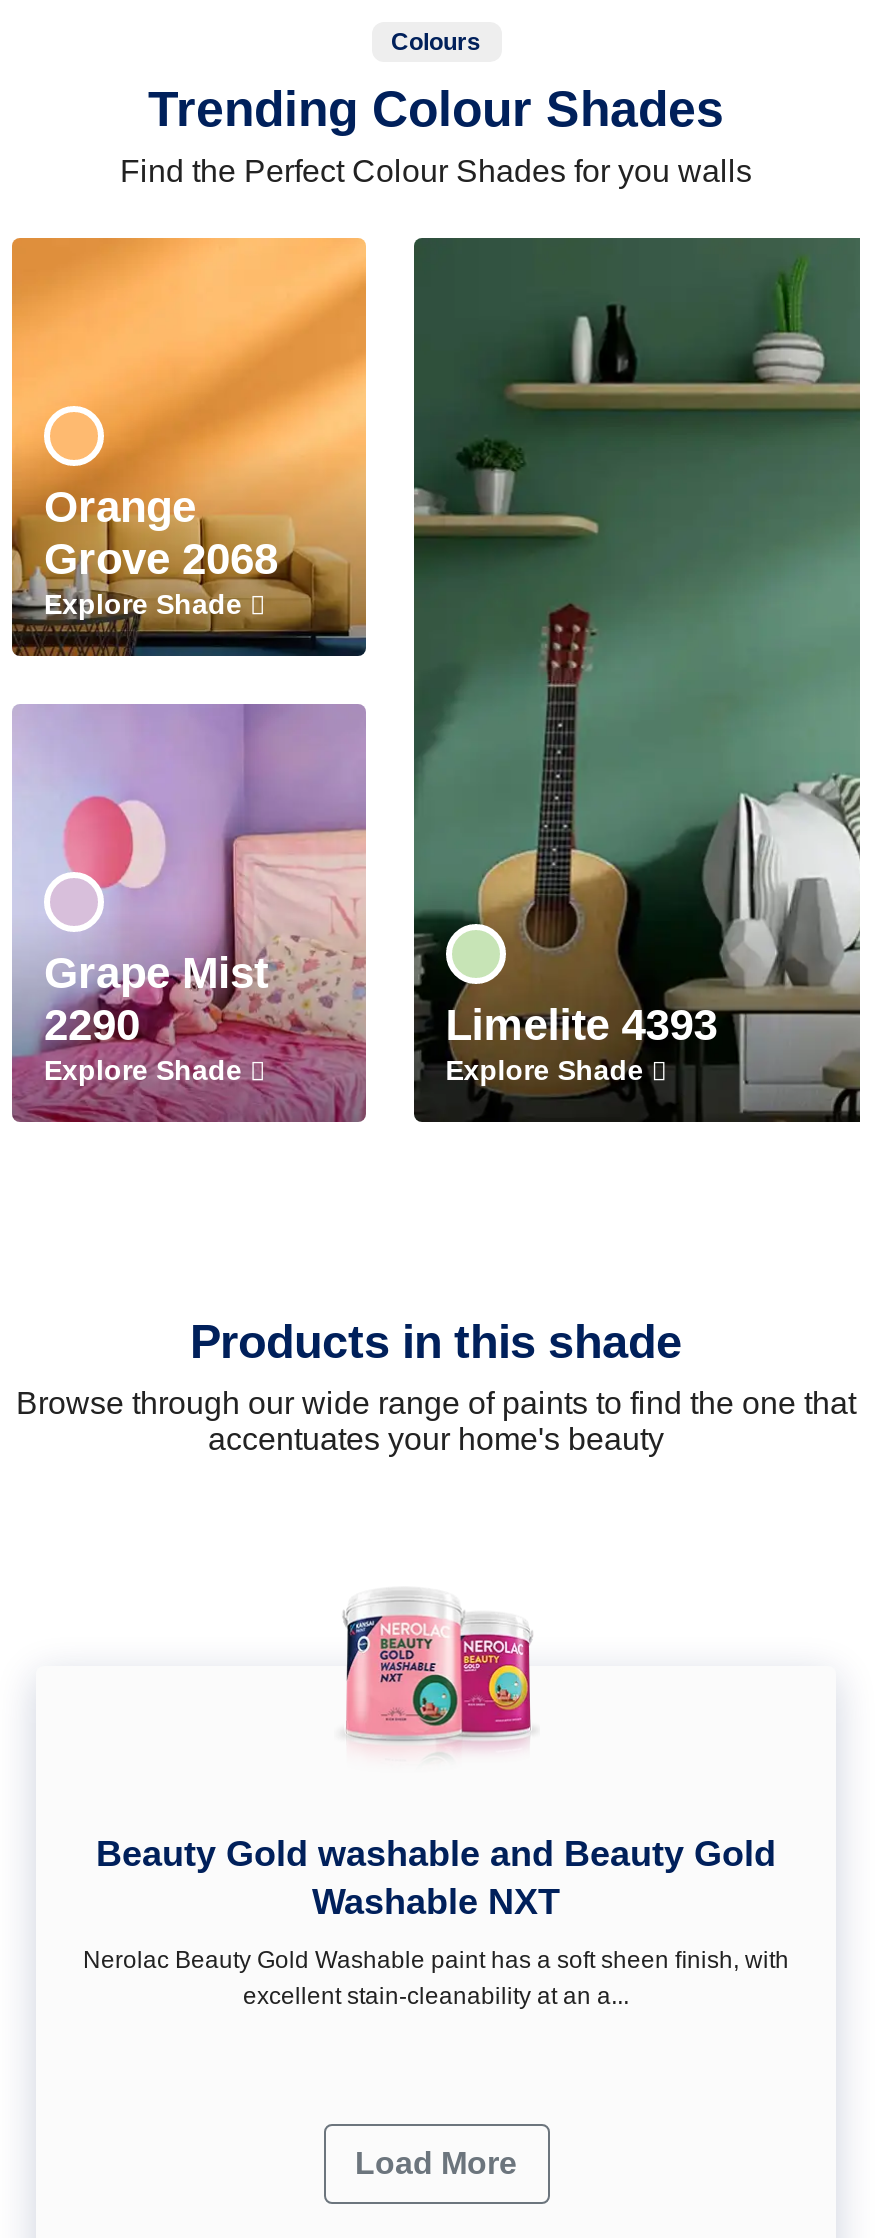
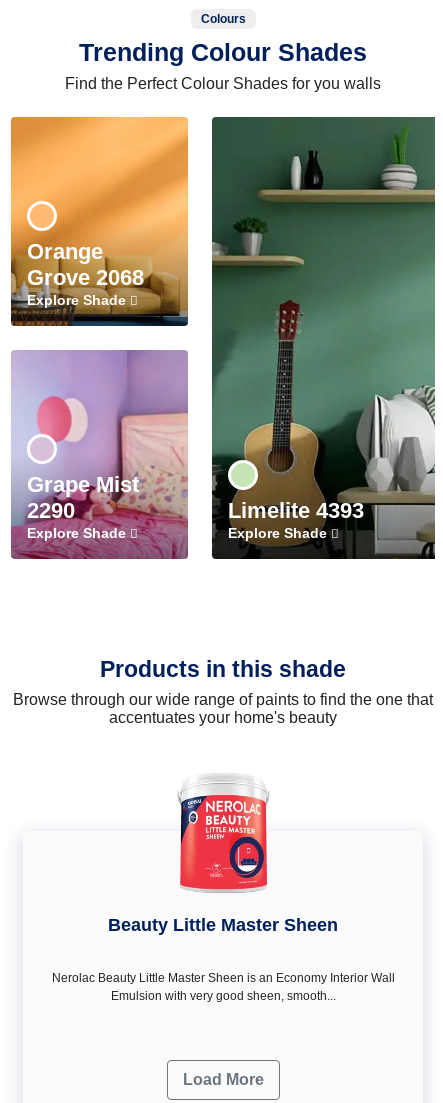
[96,1556,776,1921] [image] | Beauty Gold washable and Beauty Gold | Washable NXT -> [108,775,338,934] [image] | Beauty Little Master Sheen
[83,1945,789,2009] Nerolac Beauty Gold Washable paint has a soft sheen ﬁnish, with | excellent stain-cleanability at an a... -> [51,970,394,1002] Nerolac Beauty Little Master Sheen is an Economy Interior Wall | Emulsion with very good sheen, smooth...

